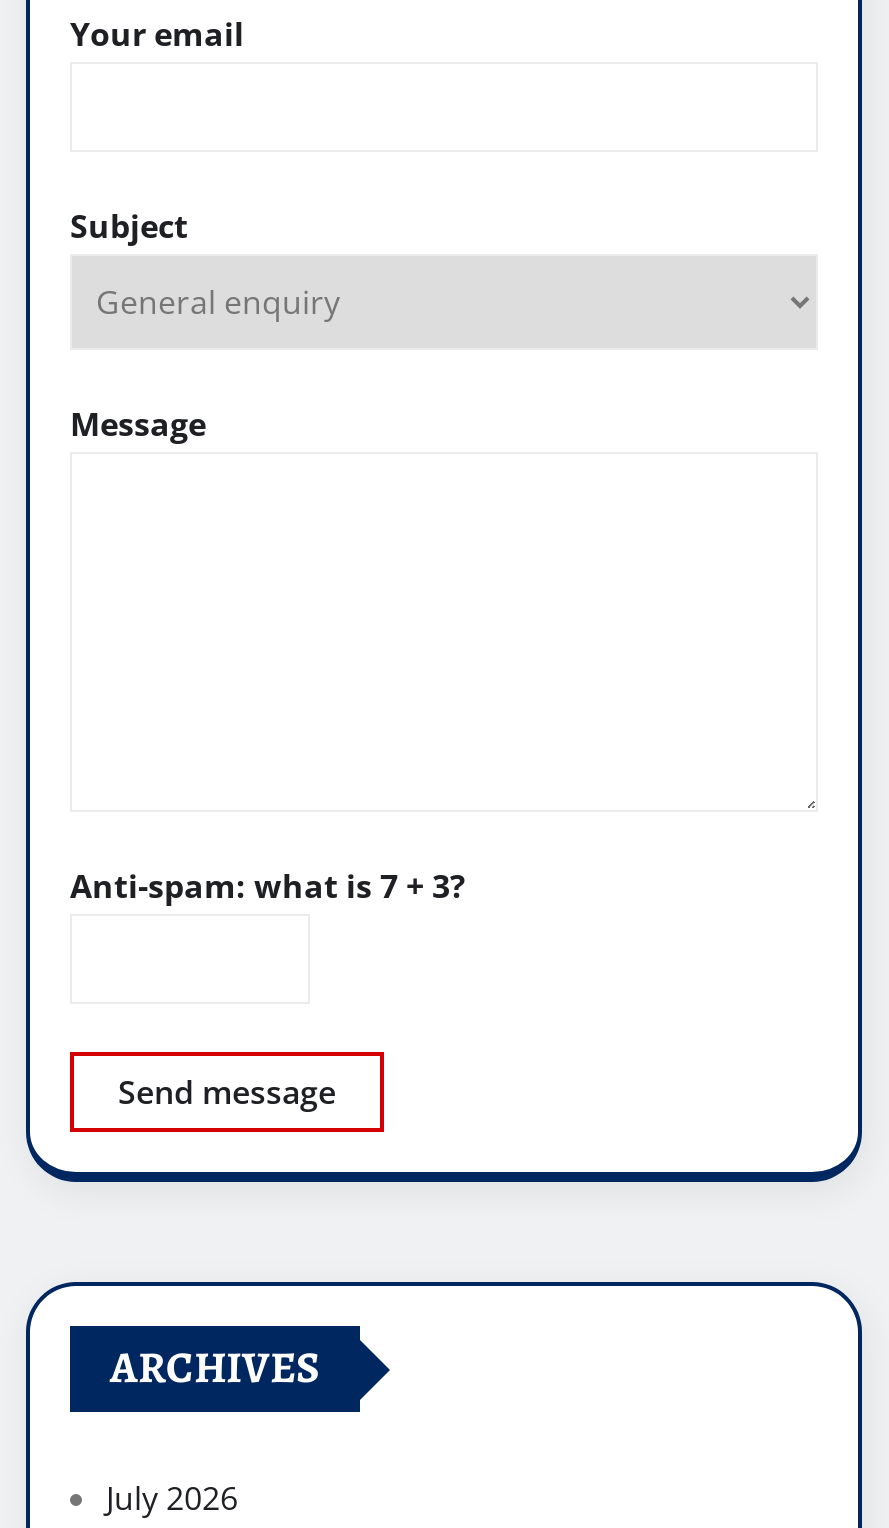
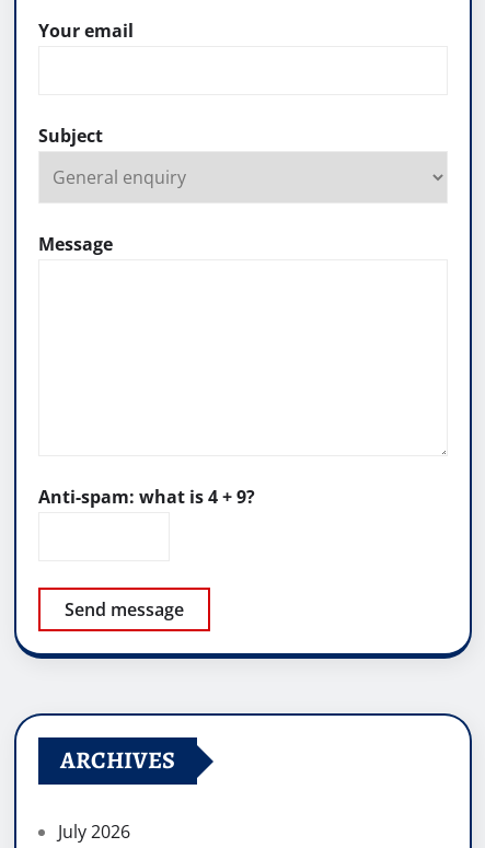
[70,865,466,909] Anti-spam: what is 7 + 3? -> [38,485,255,509] Anti-spam: what is 4 + 9?

